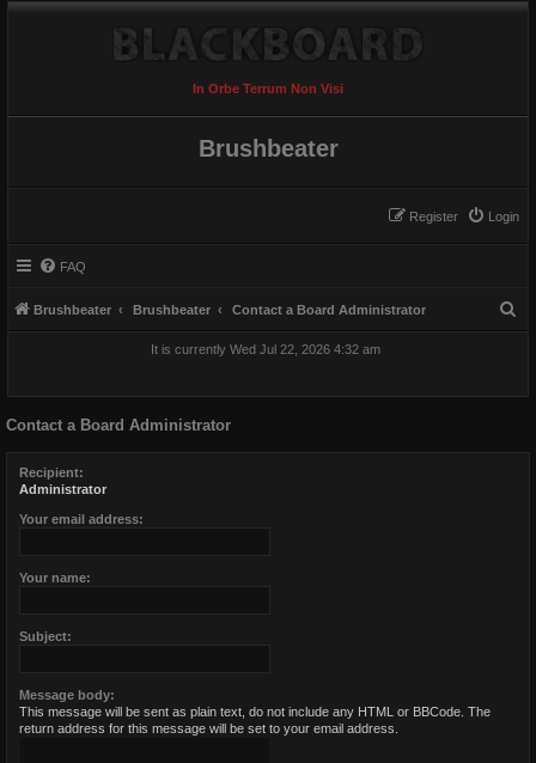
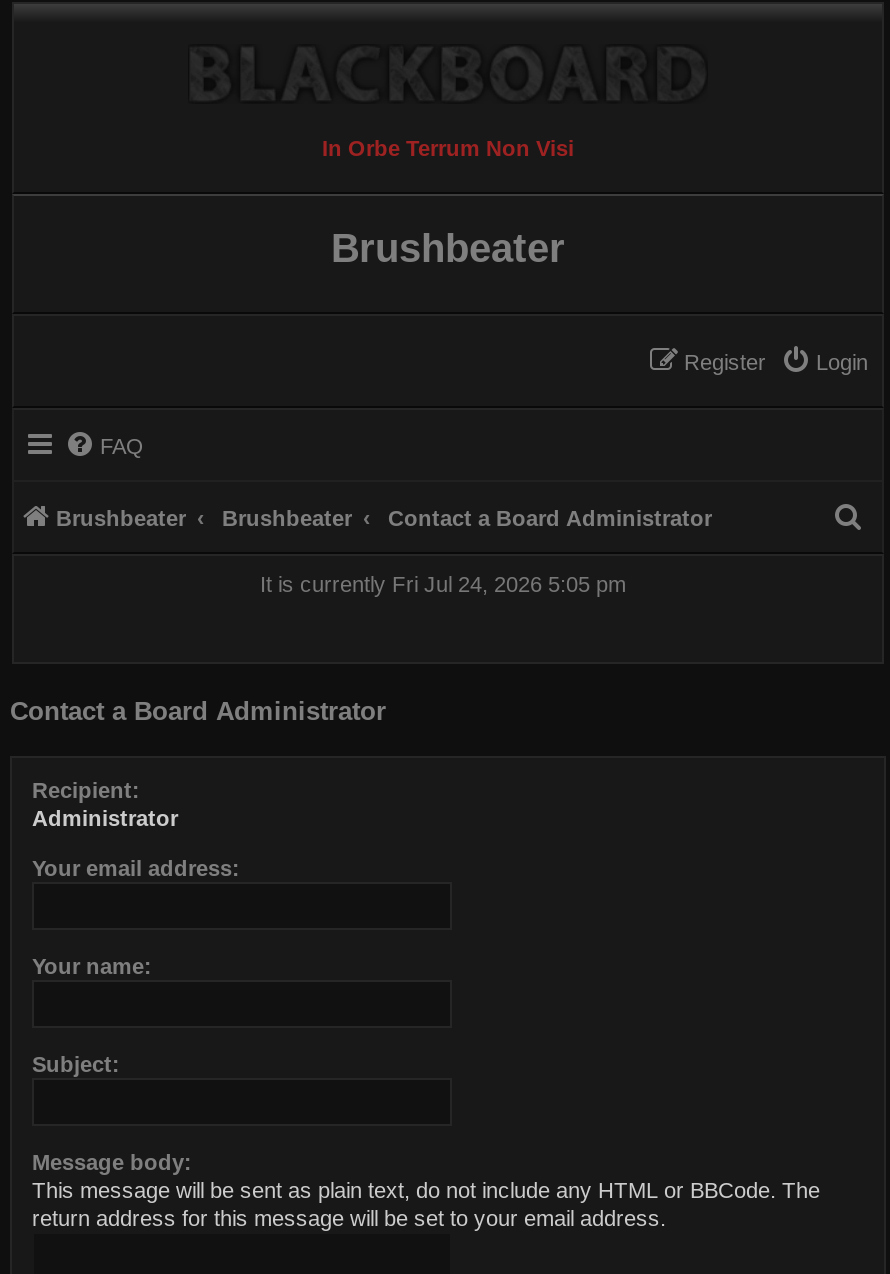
[150,342,380,357] It is currently Wed Jul 22, 2026 4:32 am -> [260,572,626,596] It is currently Fri Jul 24, 2026 5:05 pm

